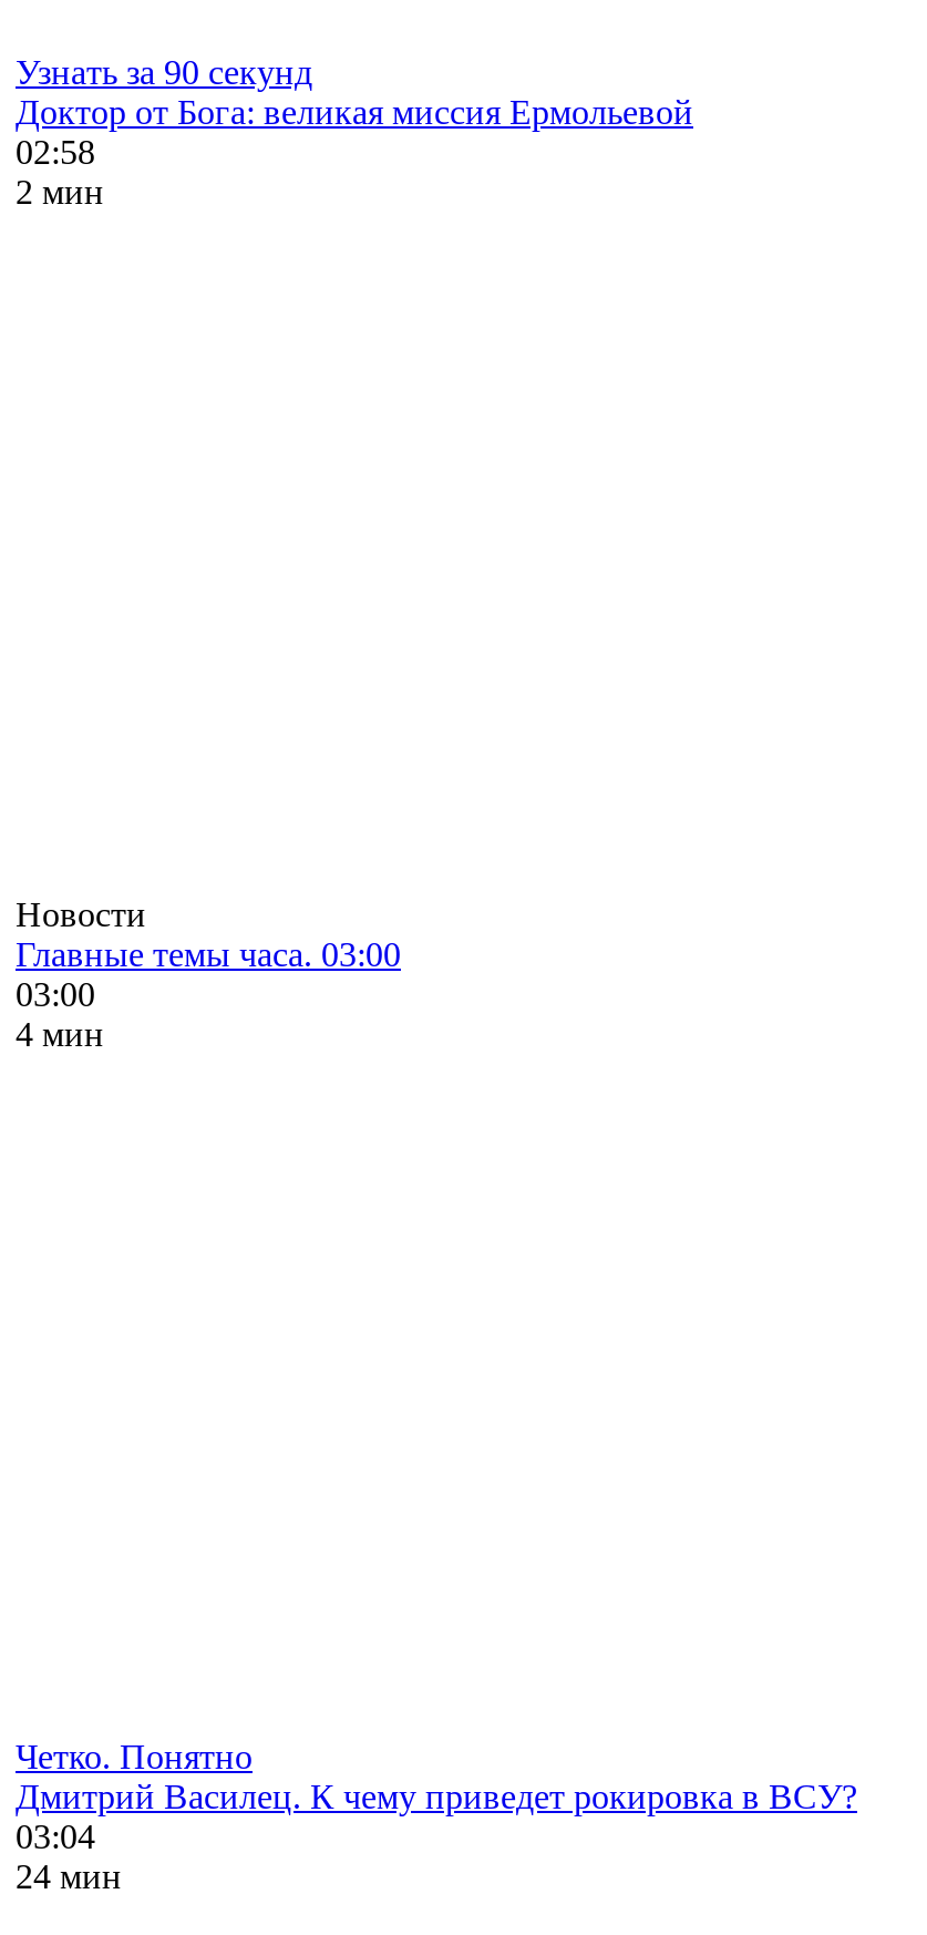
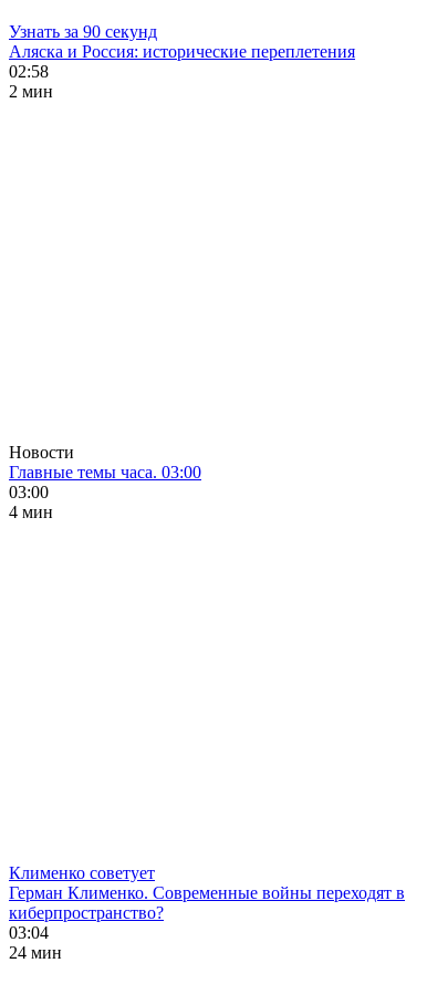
[16,93,693,131] Доктор от Бога: великая миссия Ермольевой -> [9,42,355,61] Аляска и Россия: исторические переплетения
[16,1738,857,1815] Четко. Понятно | Дмитрий Василец. К чему приведет рокировка в ВСУ? -> [9,863,405,922] Клименко советует | Герман Клименко. Современные войны переходят в | киберпространство?

